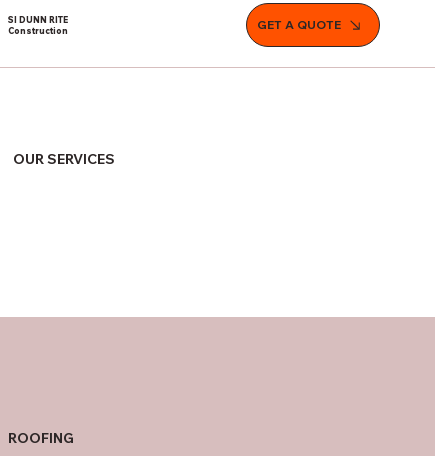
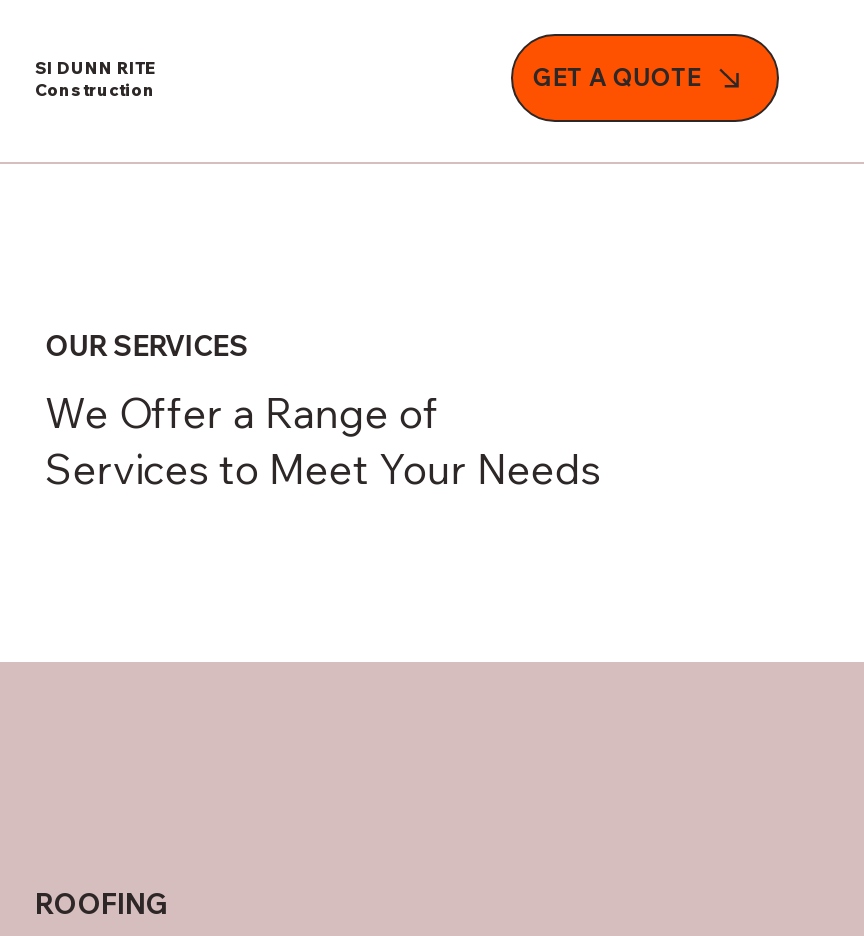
none -> [45,387,601,495] We Offer a Range of | Services to Meet Your Needs

